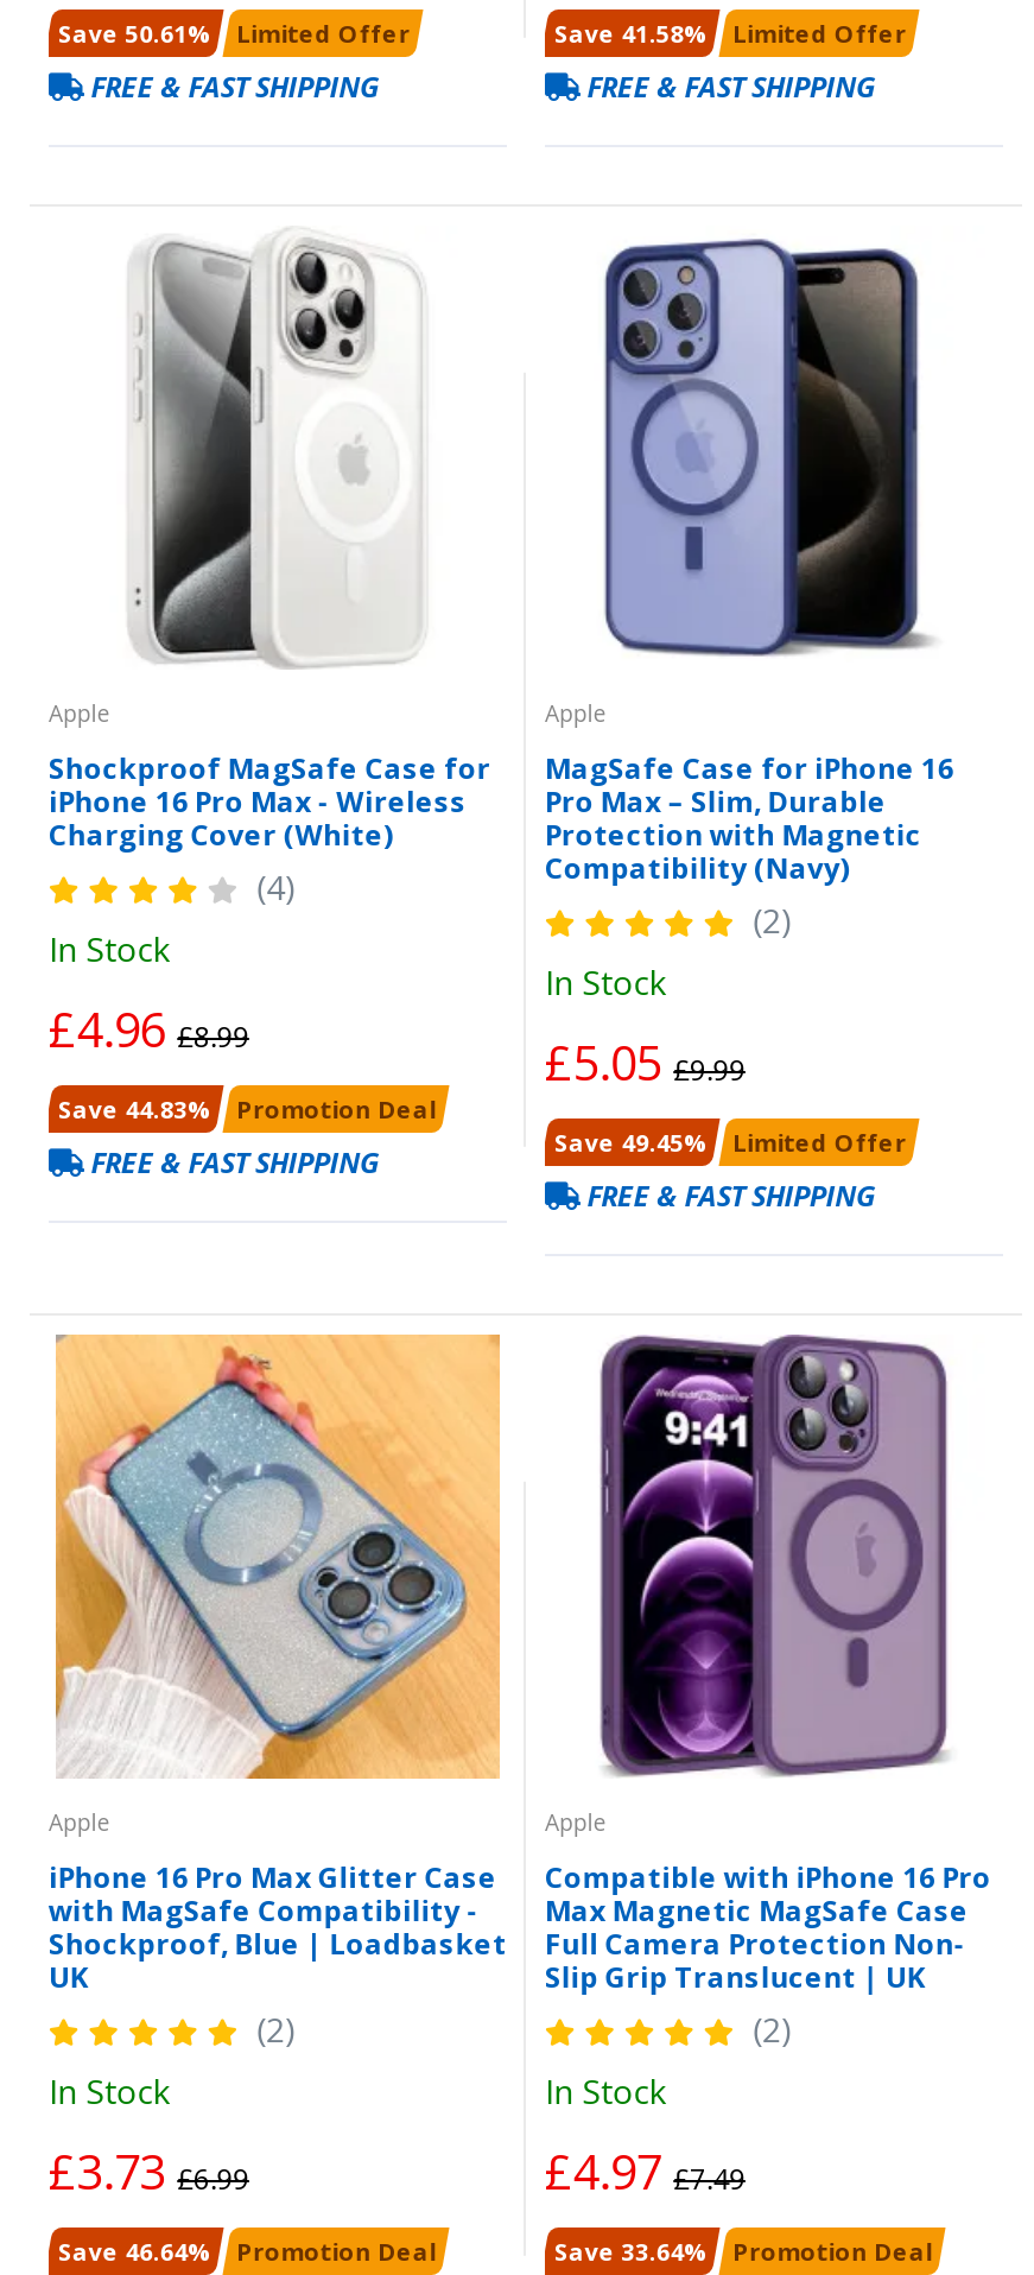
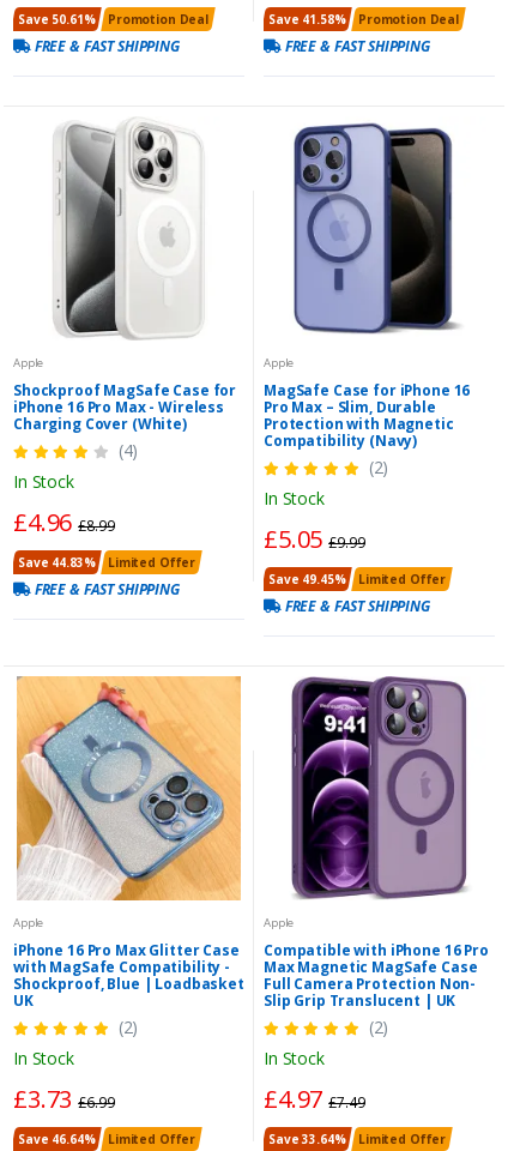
[237,16,411,49] Limited Offer -> [108,10,209,27] Promotion Deal
[733,16,907,49] Limited Offer -> [359,10,459,27] Promotion Deal
[237,1092,437,1125] Promotion Deal -> [108,554,196,570] Limited Offer
[237,2234,437,2267] Promotion Deal -> [108,1130,196,1147] Limited Offer
[733,2234,933,2267] Promotion Deal -> [359,1130,446,1147] Limited Offer

